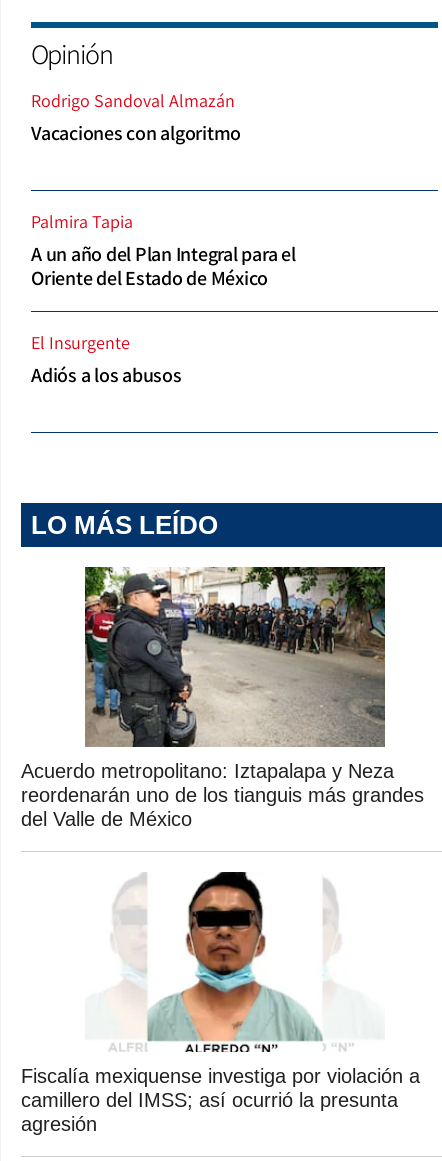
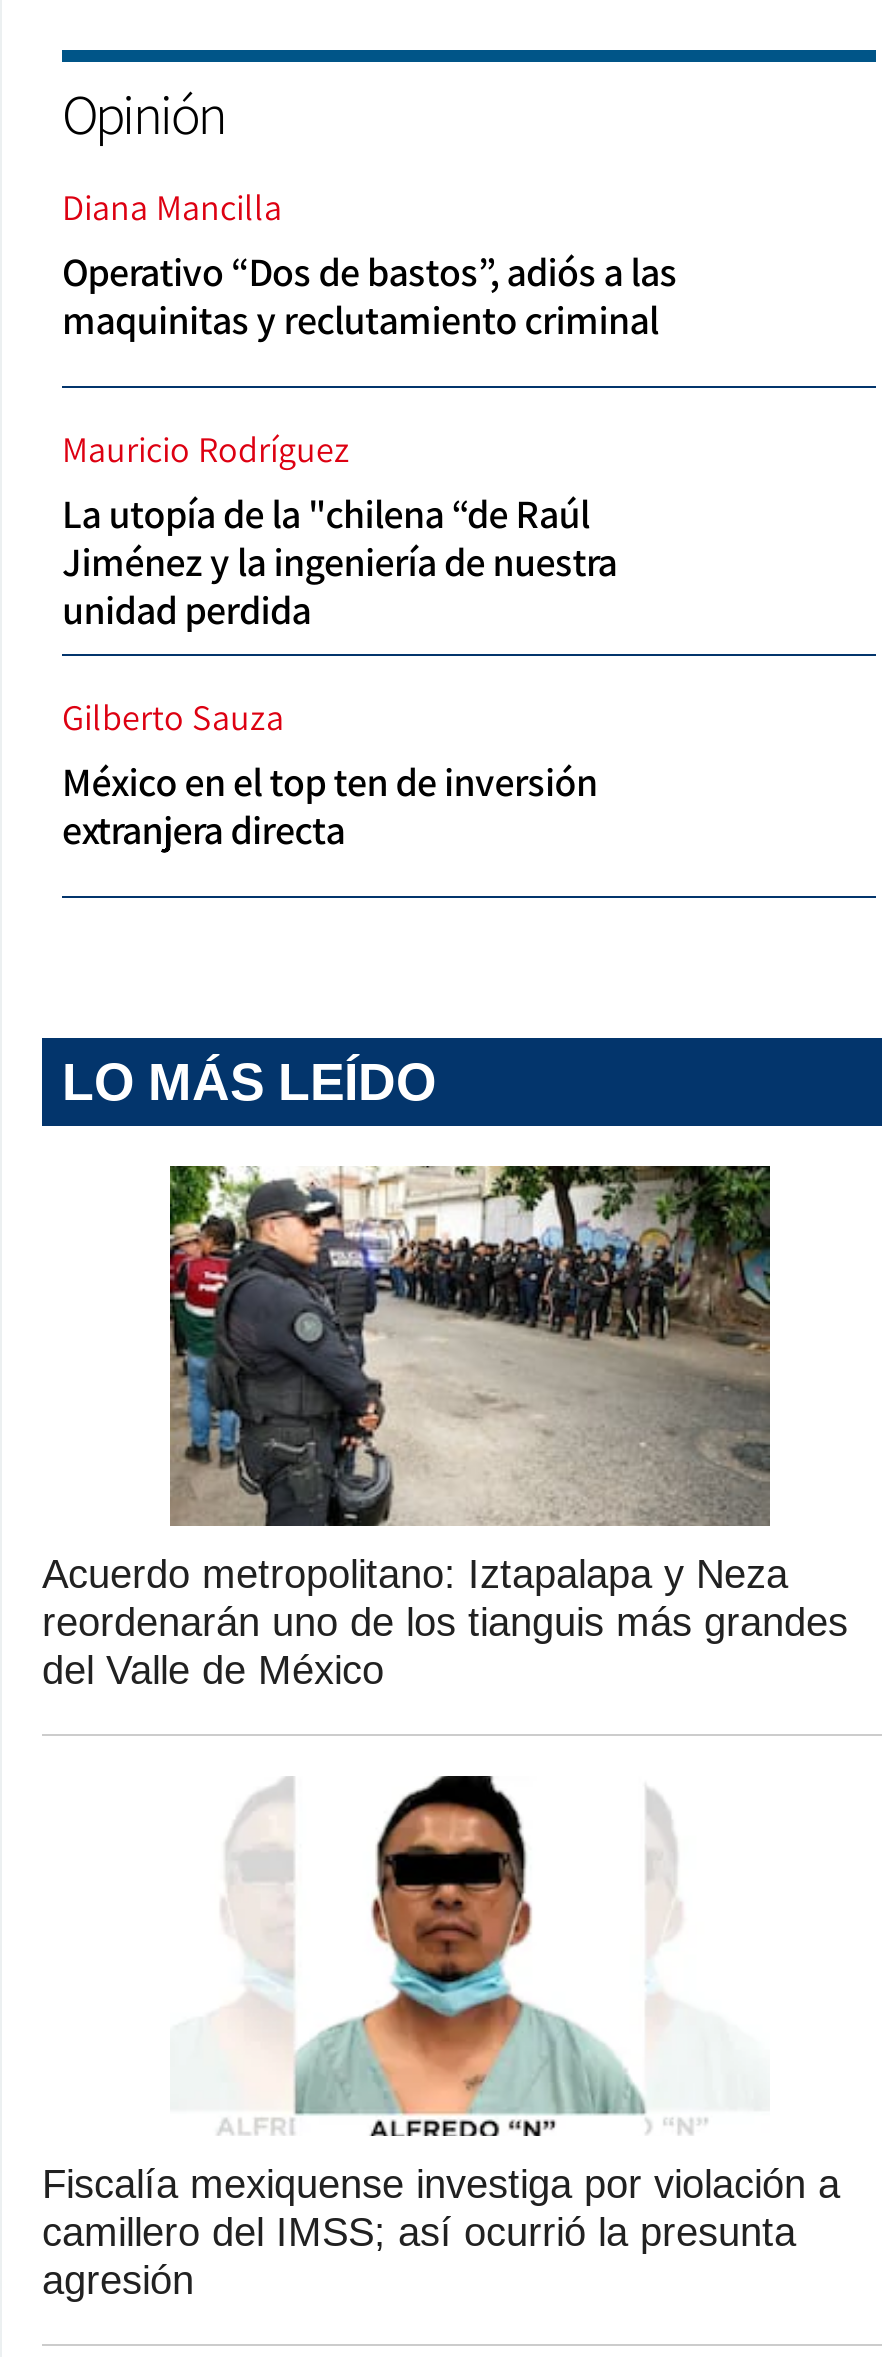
[31,89,241,146] Rodrigo Sandoval Almazán | Vacaciones con algoritmo -> [62,183,677,345] Diana Mancilla | Operativo “Dos de bastos”, adiós a las | maquinitas y reclutamiento criminal
[31,210,295,291] Palmira Tapia | A un año del Plan Integral para el | Oriente del Estado de México -> [62,425,617,635] Mauricio Rodríguez | La utopía de la "chilena “de Raúl | Jiménez y la ingeniería de nuestra | unidad perdida
[31,331,181,388] El Insurgente | Adiós a los abusos -> [62,693,598,855] Gilberto Sauza | México en el top ten de inversión | extranjera directa

